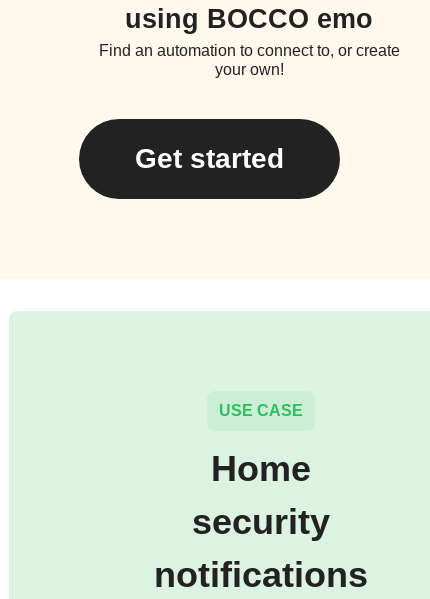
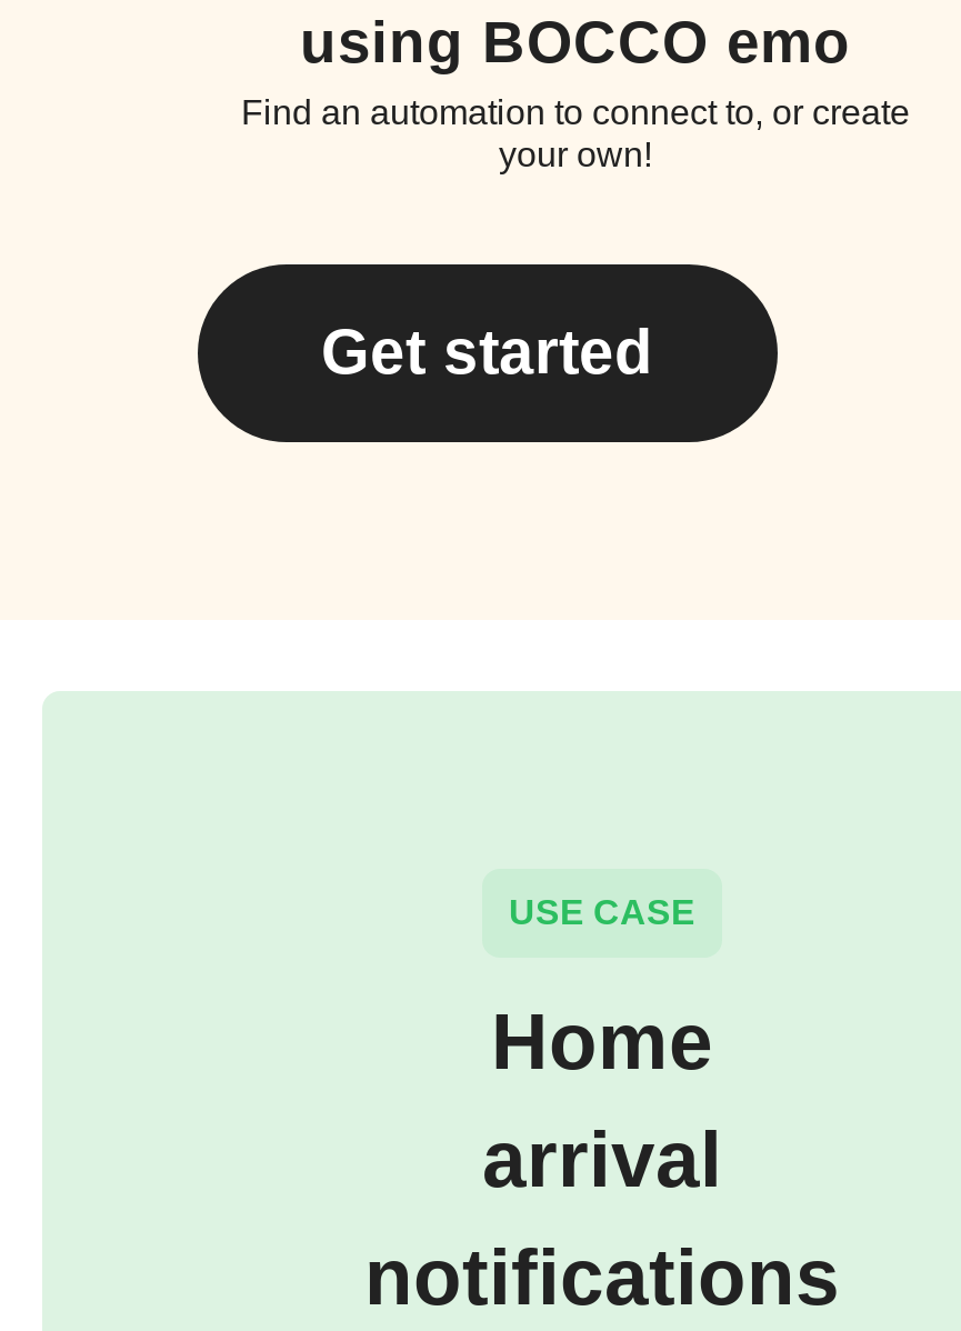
[192,502,330,542] security -> [482,1115,722,1204] arrival

